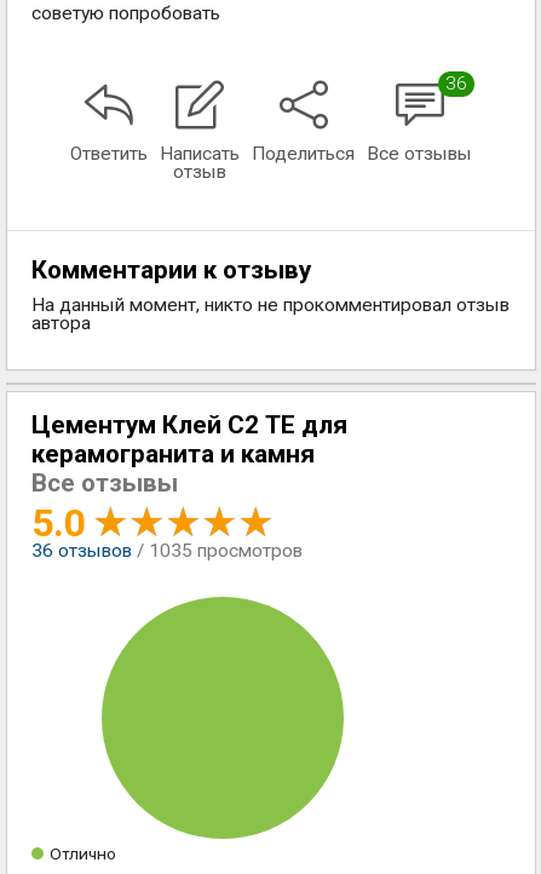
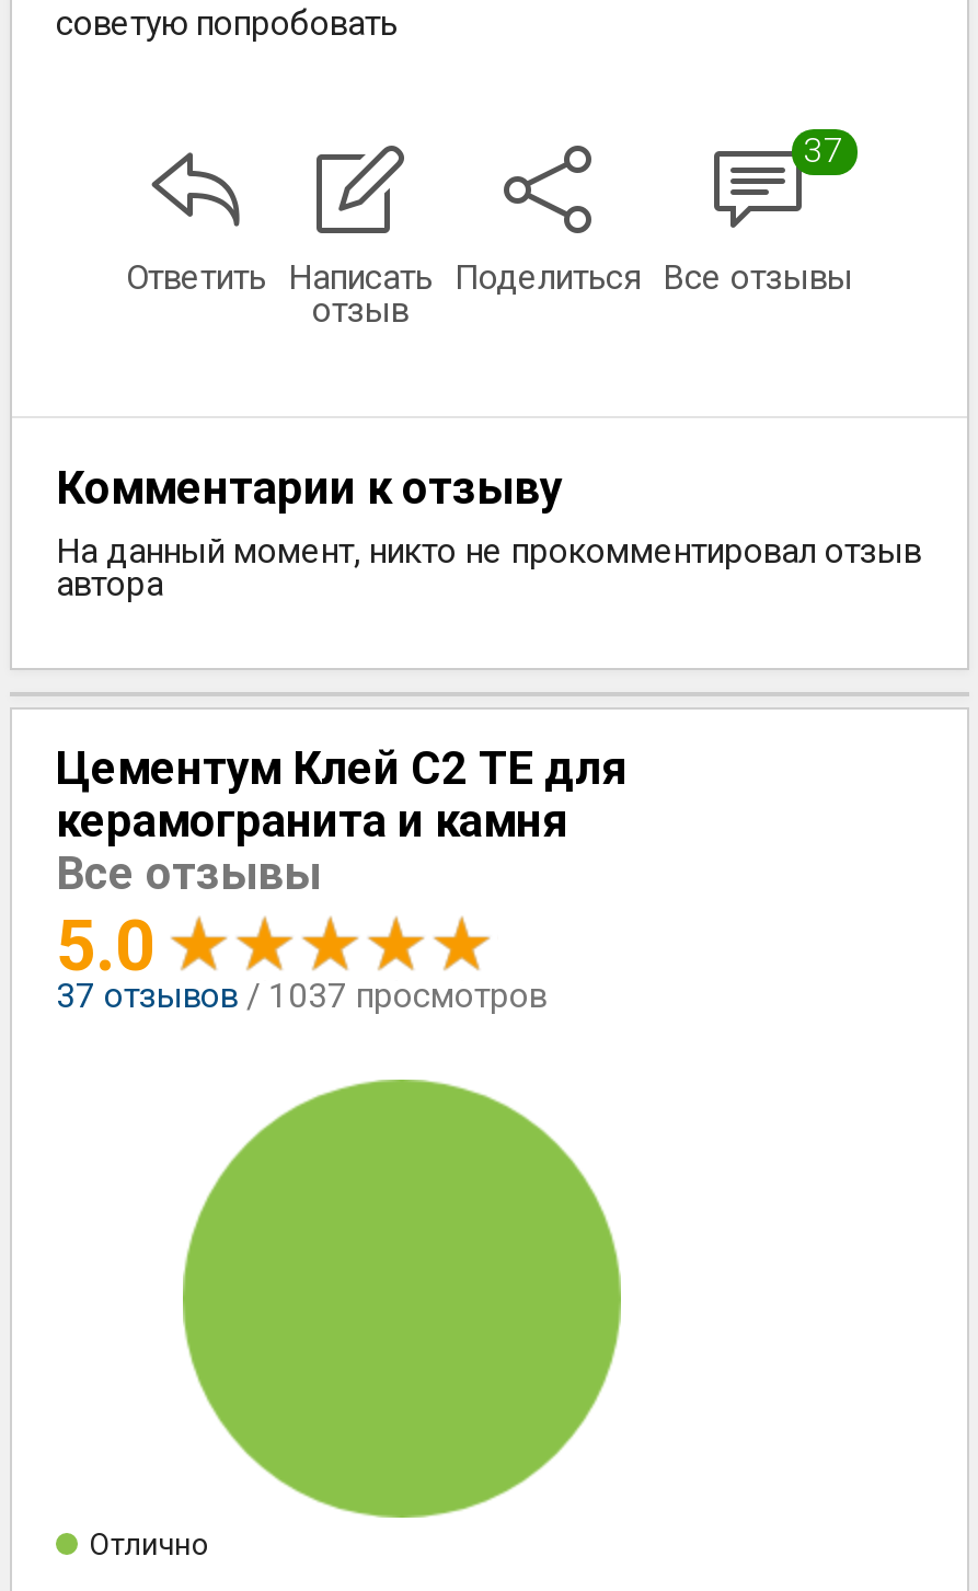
[445,73,467,94] 36 -> [804,131,843,171] 37
[31,540,303,562] 36 отзывов / 1035 просмотров -> [56,977,546,1016] 37 отзывов / 1037 просмотров

